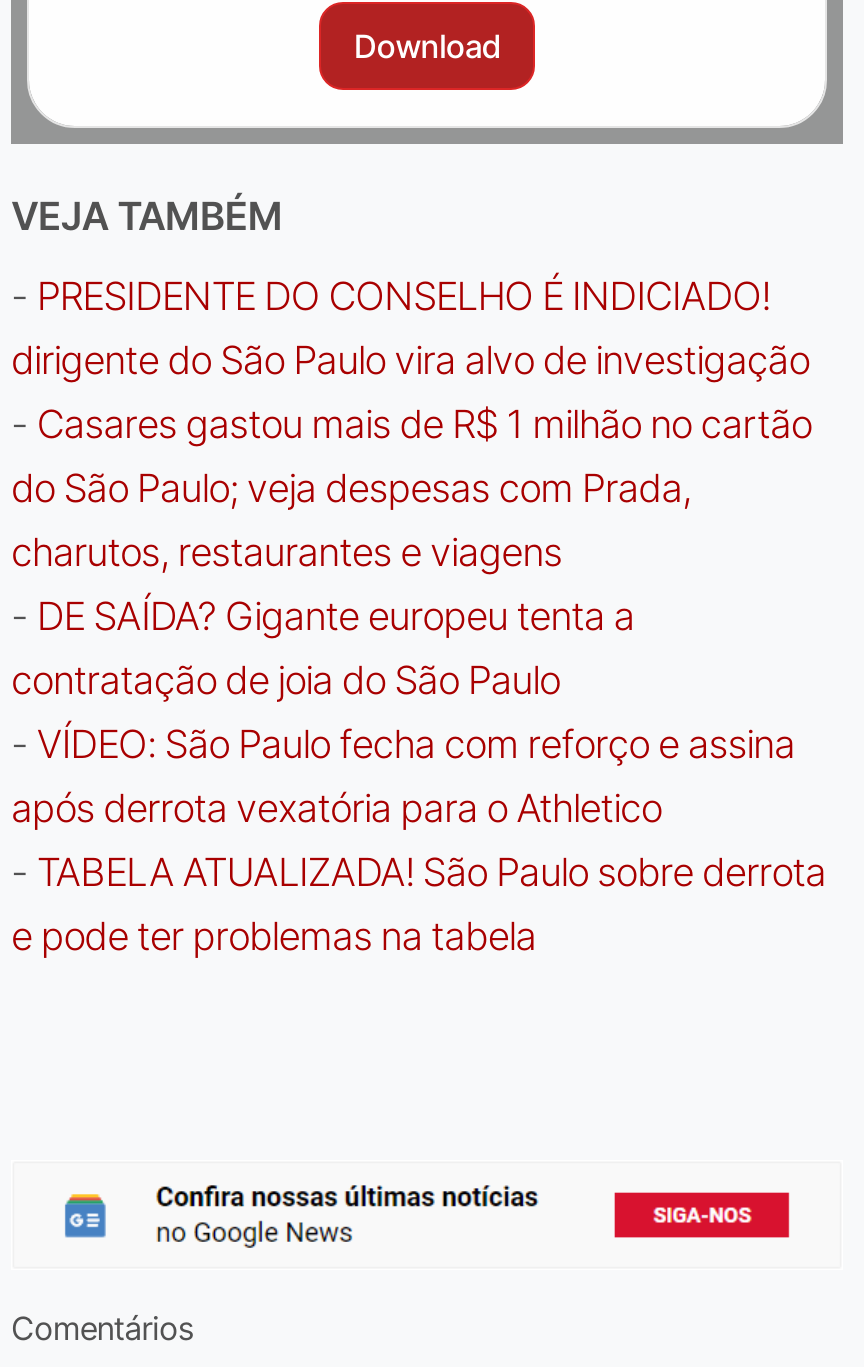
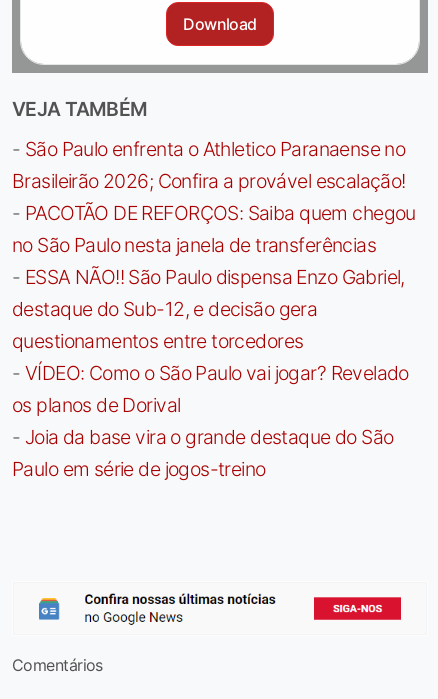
[11,271,826,959] - PRESIDENTE DO CONSELHO É INDICIADO! | dirigente do São Paulo vira alvo de investigação | - Casares gastou mais de R$ 1 milhão no cartão | do São Paulo; veja despesas com Prada, | charutos, restaurantes e viagens | - DE SAÍDA? Gigante europeu tenta a | contratação de joia do São Paulo | - VÍDEO: São Paulo fecha com reforço e assina | após derrota vexatória para o Athletico | - TABELA ATUALIZADA! São Paulo sobre derrota | e pode ter problemas na tabela -> [12,137,416,481] - São Paulo enfrenta o Athletico Paranaense no | Brasileirão 2026; Confira a provável escalação! | - PACOTÃO DE REFORÇOS: Saiba quem chegou | no São Paulo nesta janela de transferências | - ESSA NÃO!! São Paulo dispensa Enzo Gabriel, | destaque do Sub-12, e decisão gera | questionamentos entre torcedores | - VÍDEO: Como o São Paulo vai jogar? Revelado | os planos de Dorival | - Joia da base vira o grande destaque do São | Paulo em série de jogos-treino

